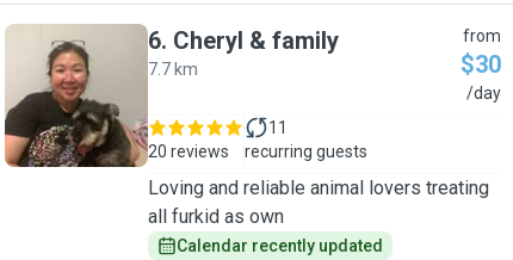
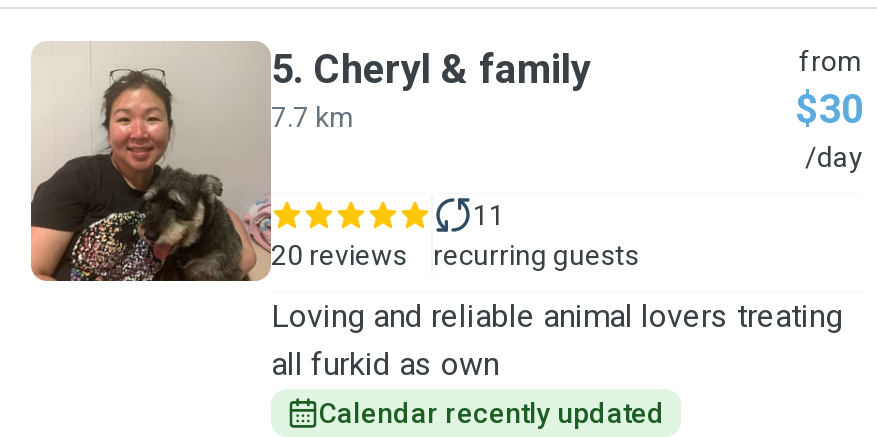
[148,26,339,55] 6. Cheryl & family -> [271,45,591,93] 5. Cheryl & family

